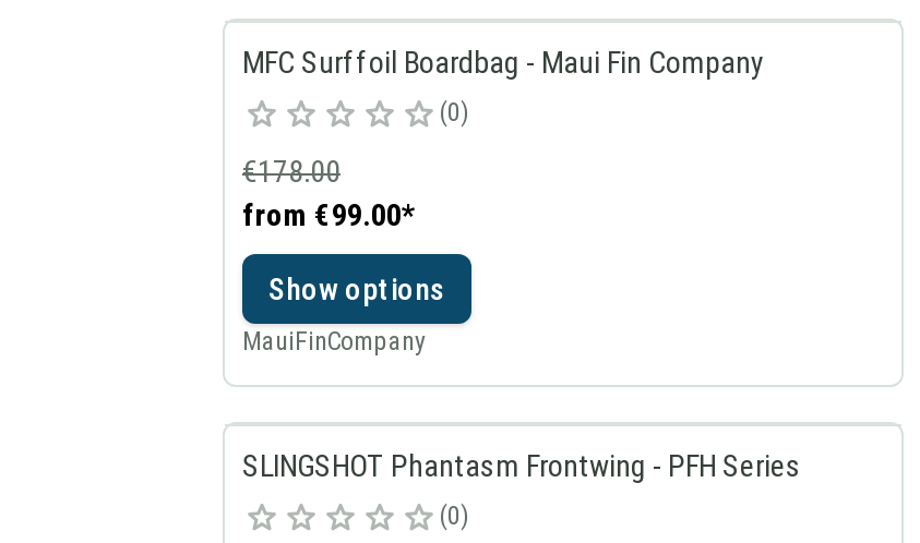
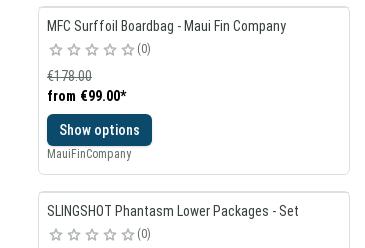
[242,448,801,483] SLINGSHOT Phantasm Frontwing - PFH Series -> [47,203,299,219] SLINGSHOT Phantasm Lower Packages - Set

